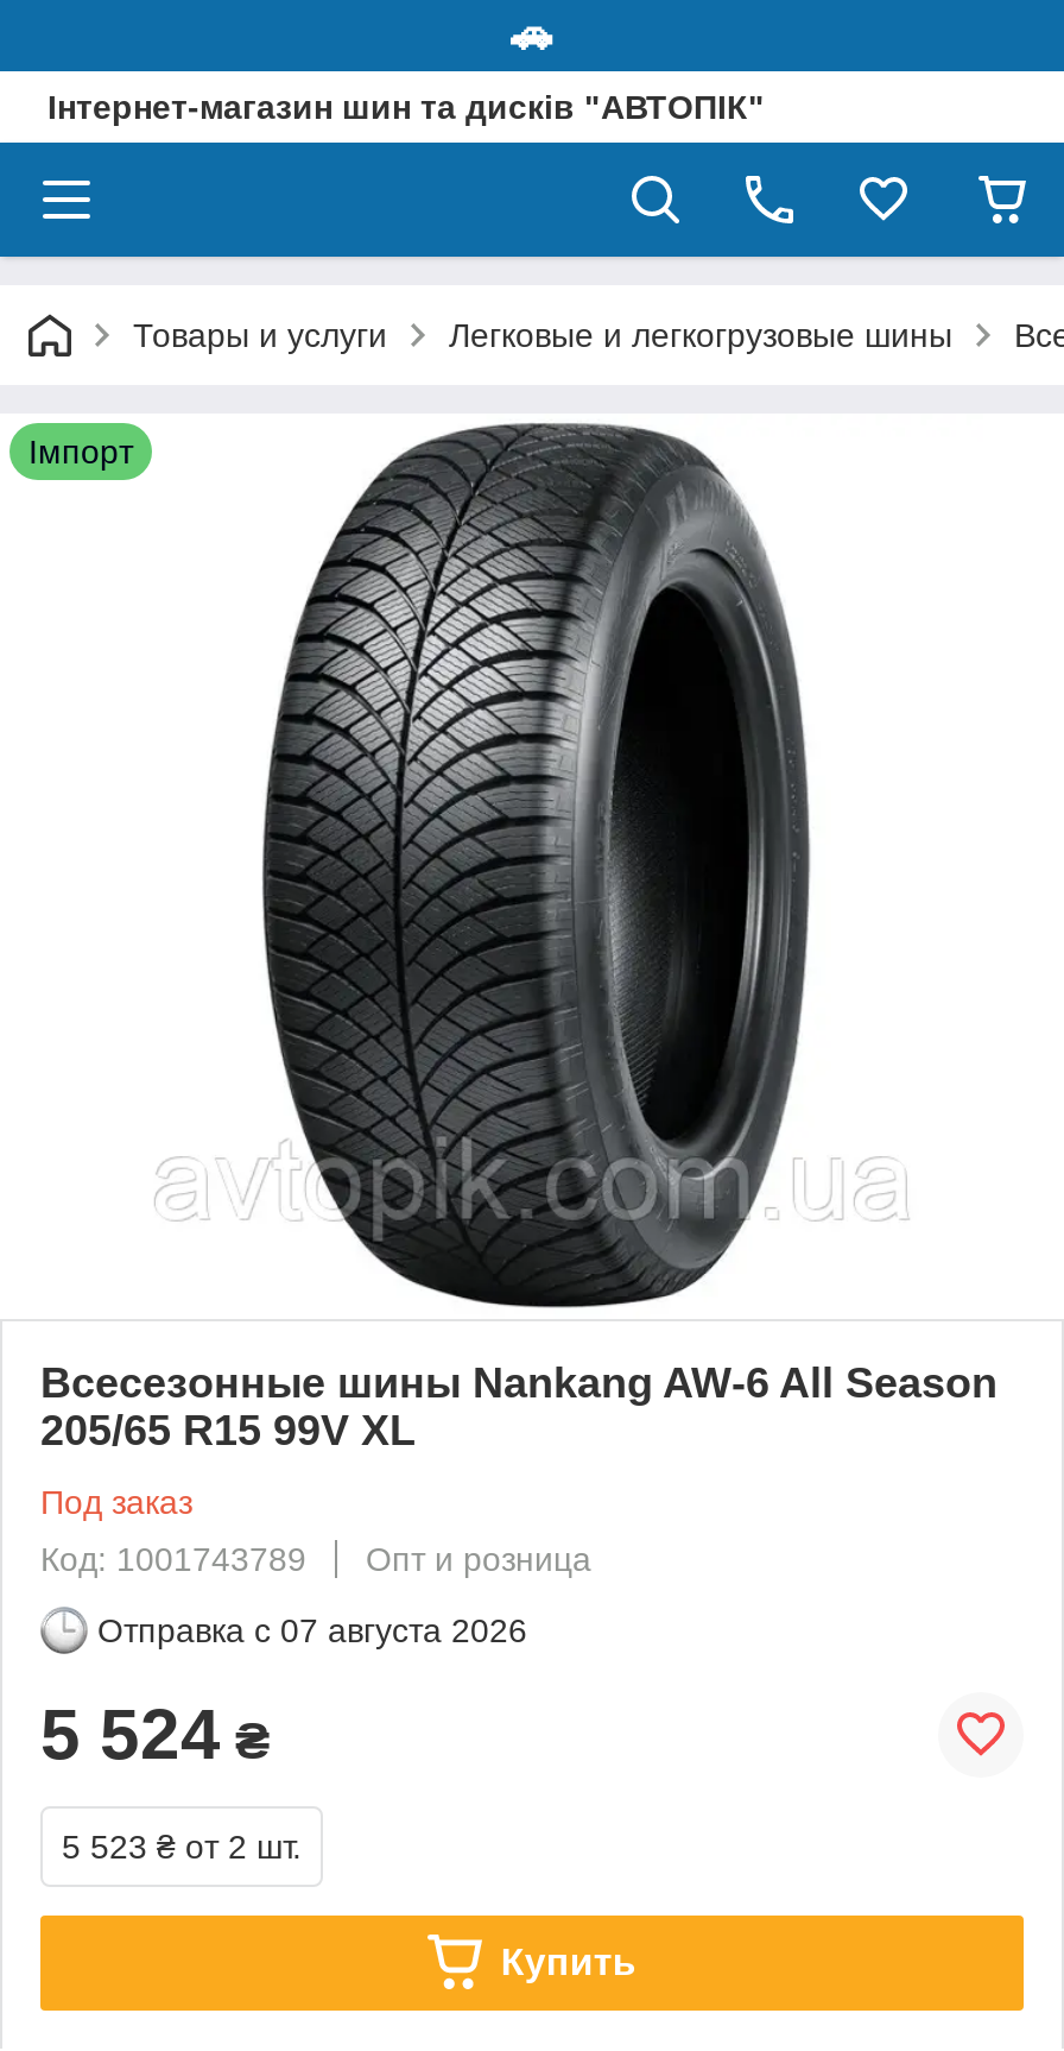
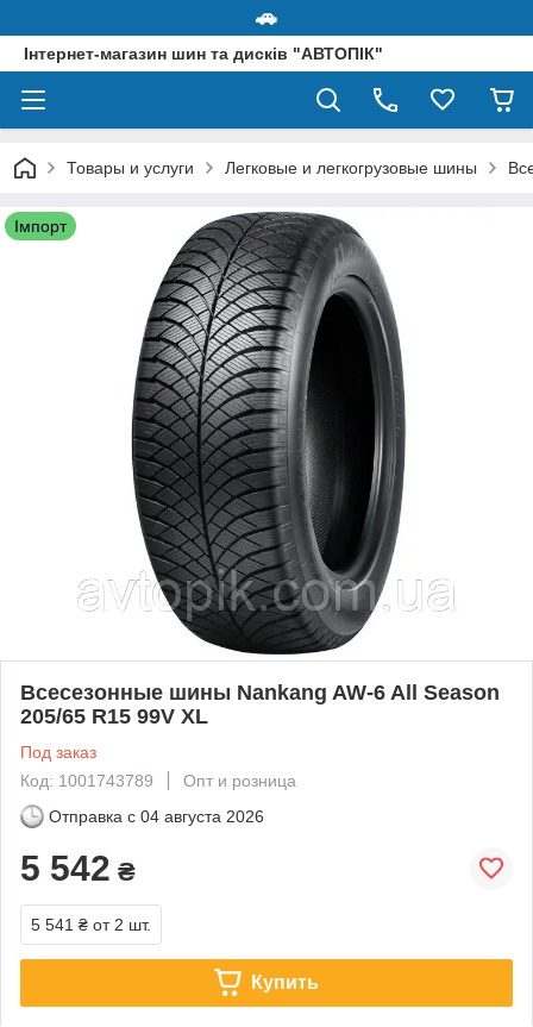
[97,1611,527,1649] Отправка с 07 августа 2026 -> [49,807,264,826] Отправка с 04 августа 2026
[40,1694,271,1772] 5 524 ₴ -> [20,848,136,888] 5 542 ₴
[62,1827,302,1865] 5 523 ₴ от 2 шт. -> [31,915,151,934] 5 541 ₴ от 2 шт.

